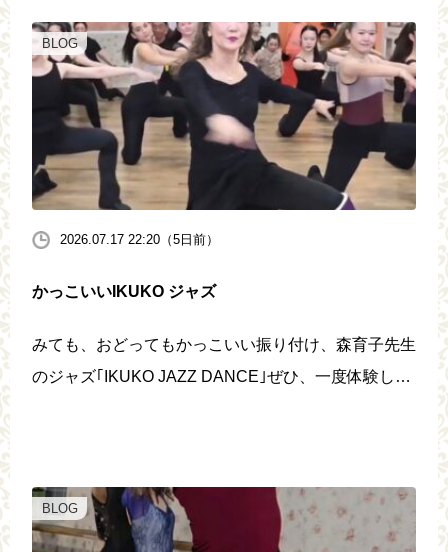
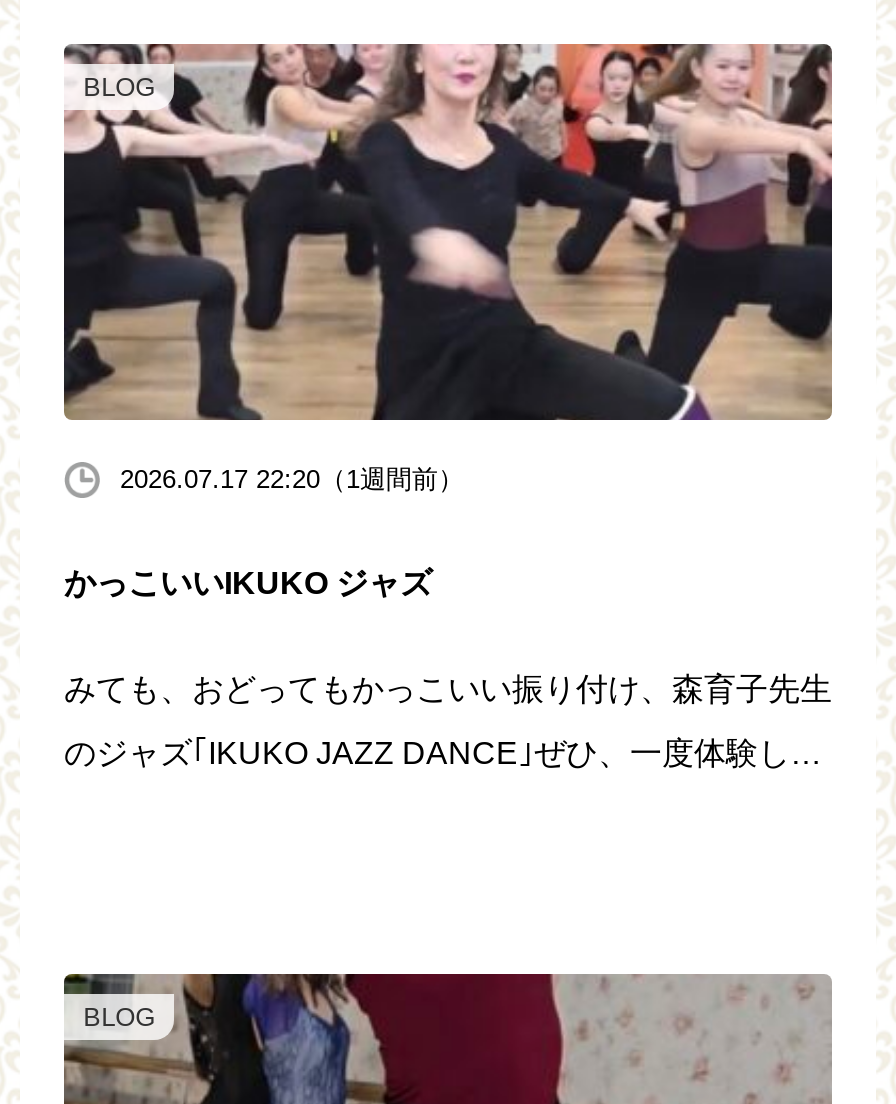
[60,232,219,247] 2026.07.17 22:20（5日前） -> [120,465,464,495] 2026.07.17 22:20（1週間前）

